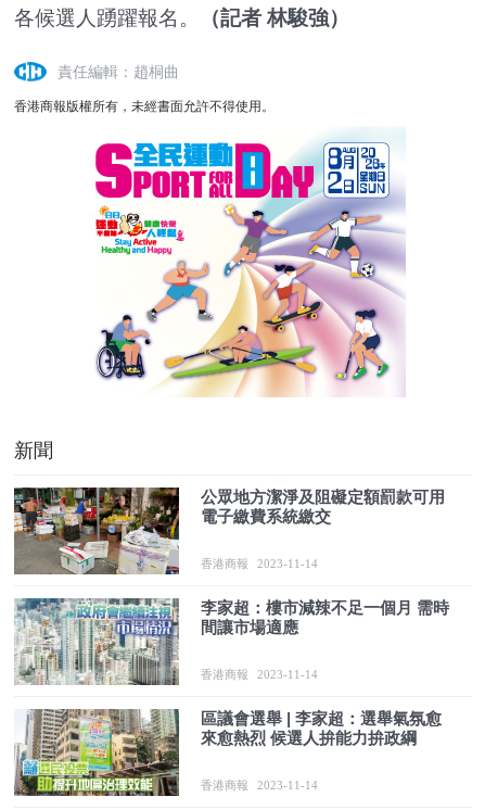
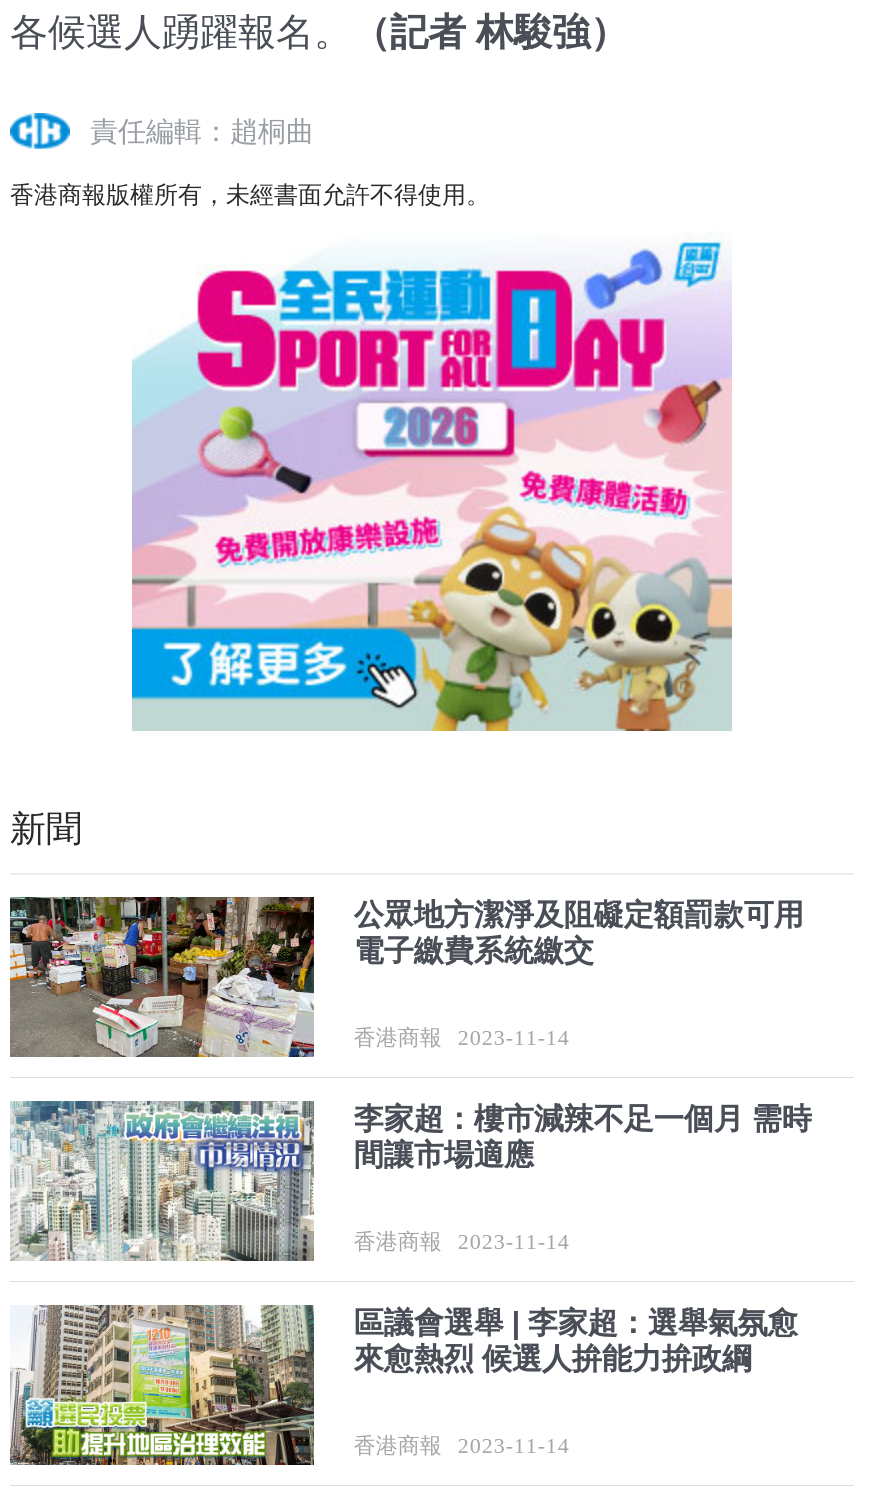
[80,132,406,397] [image] -> [130,241,732,733] [image]

